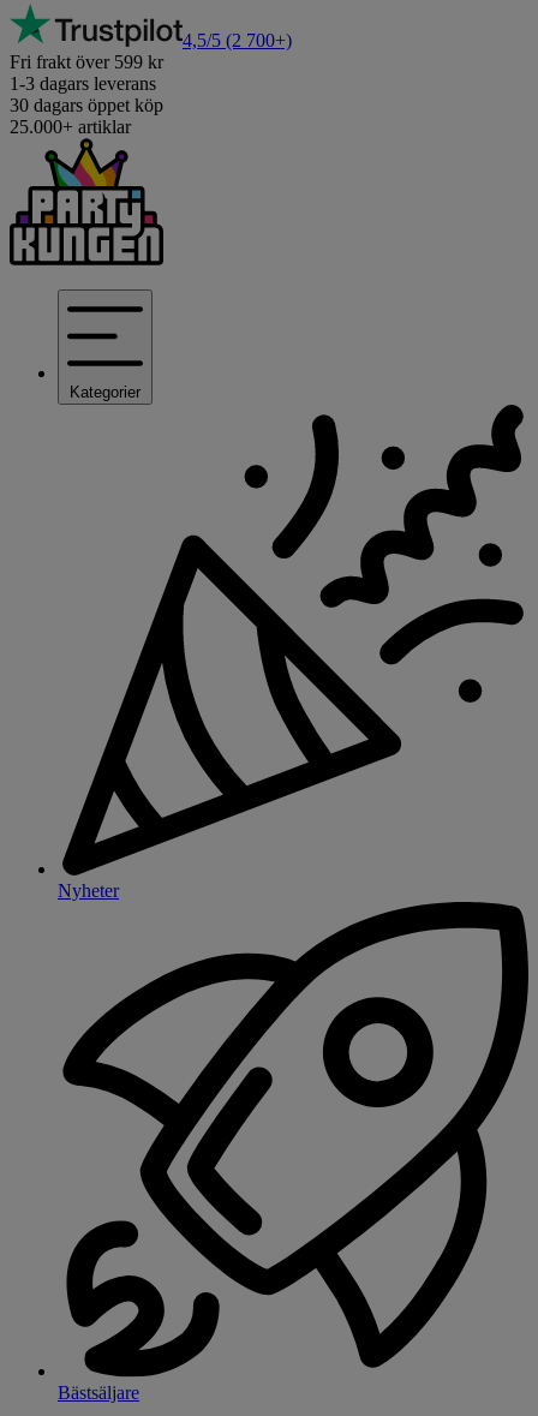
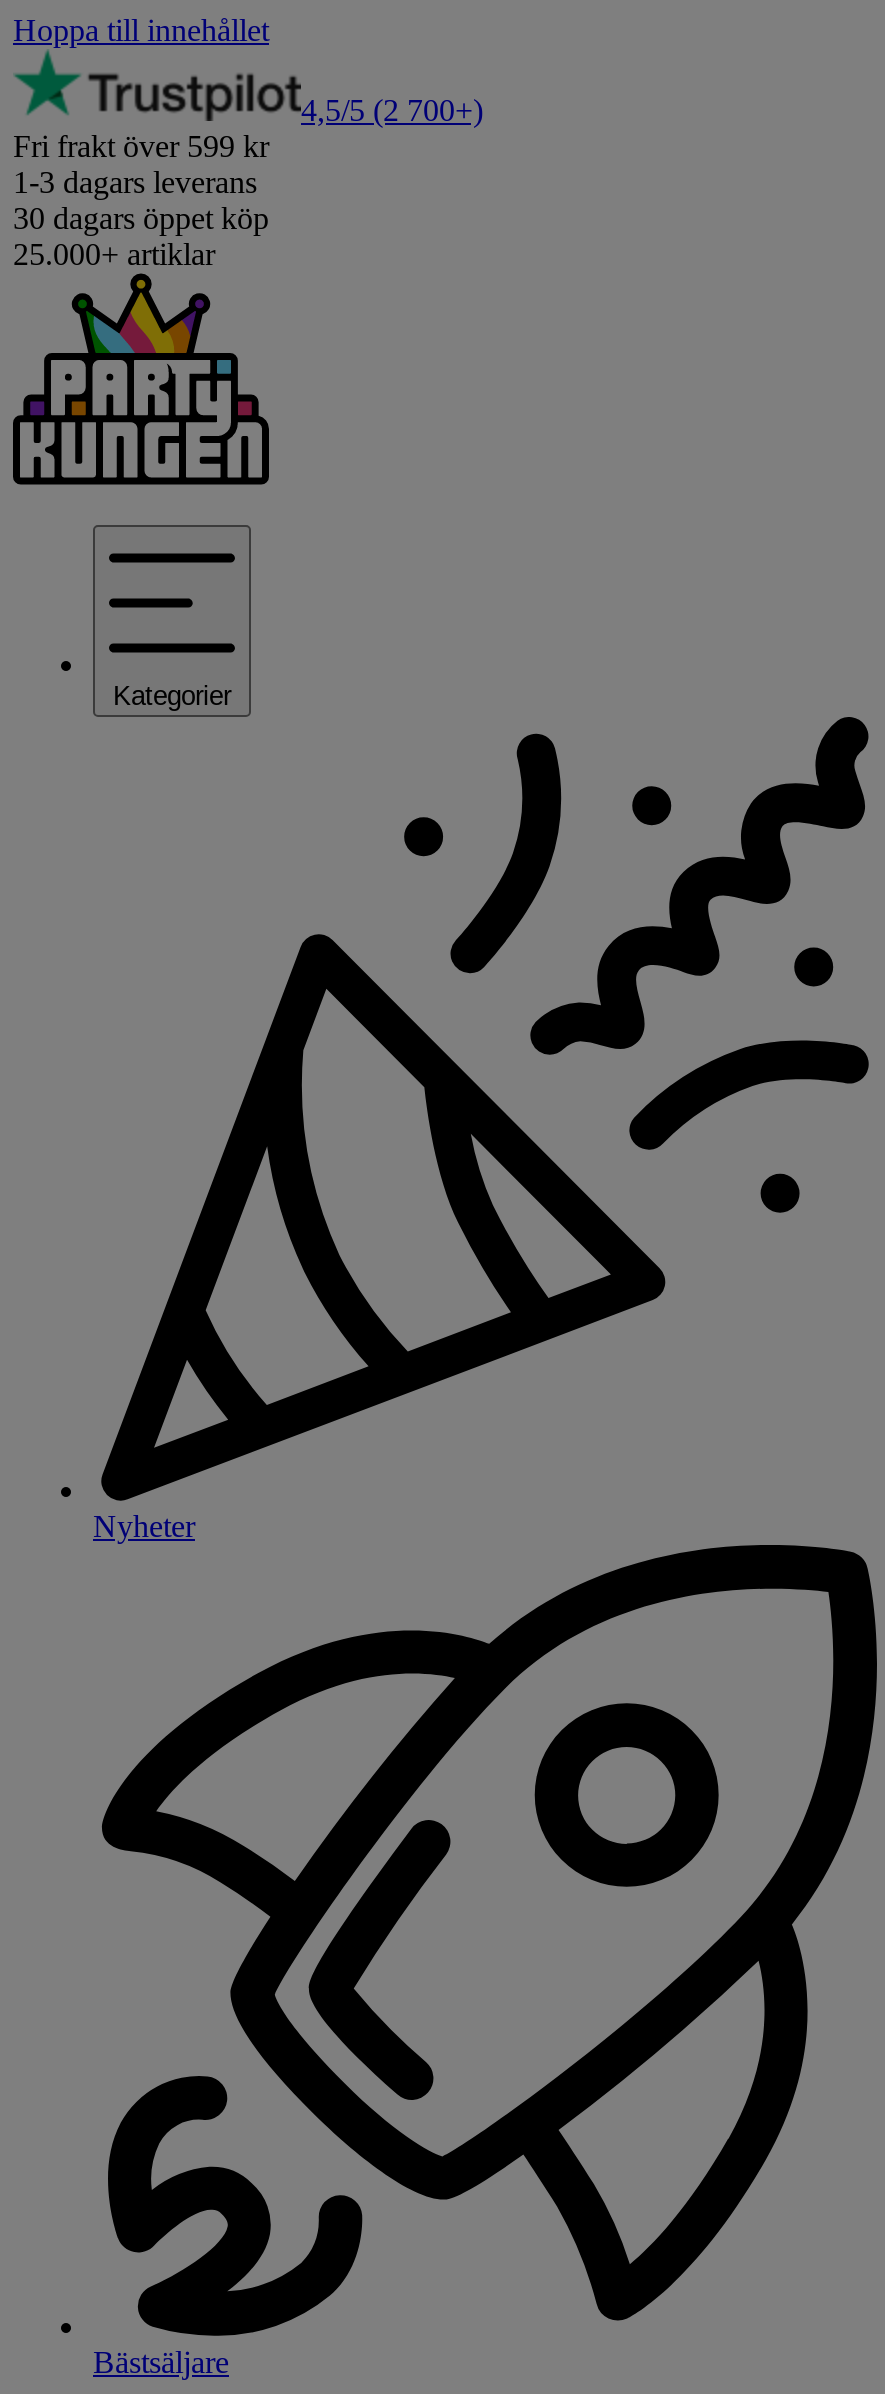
none -> [13,13,269,47] Hoppa till innehållet

